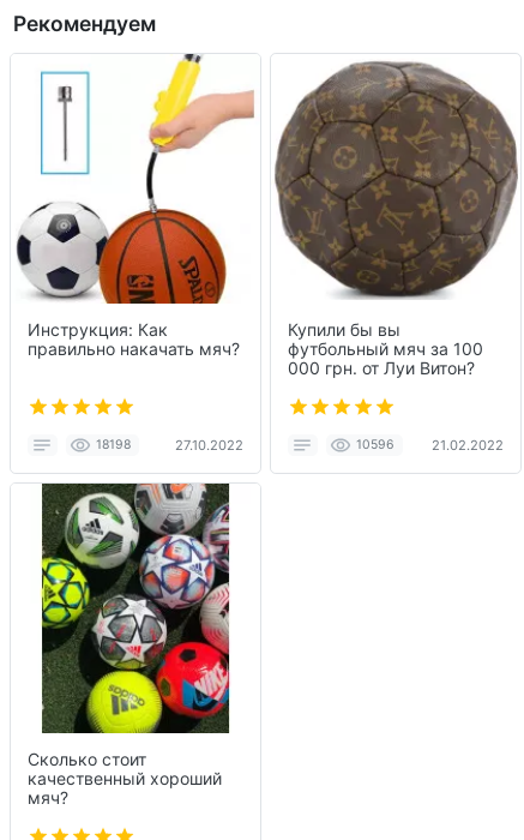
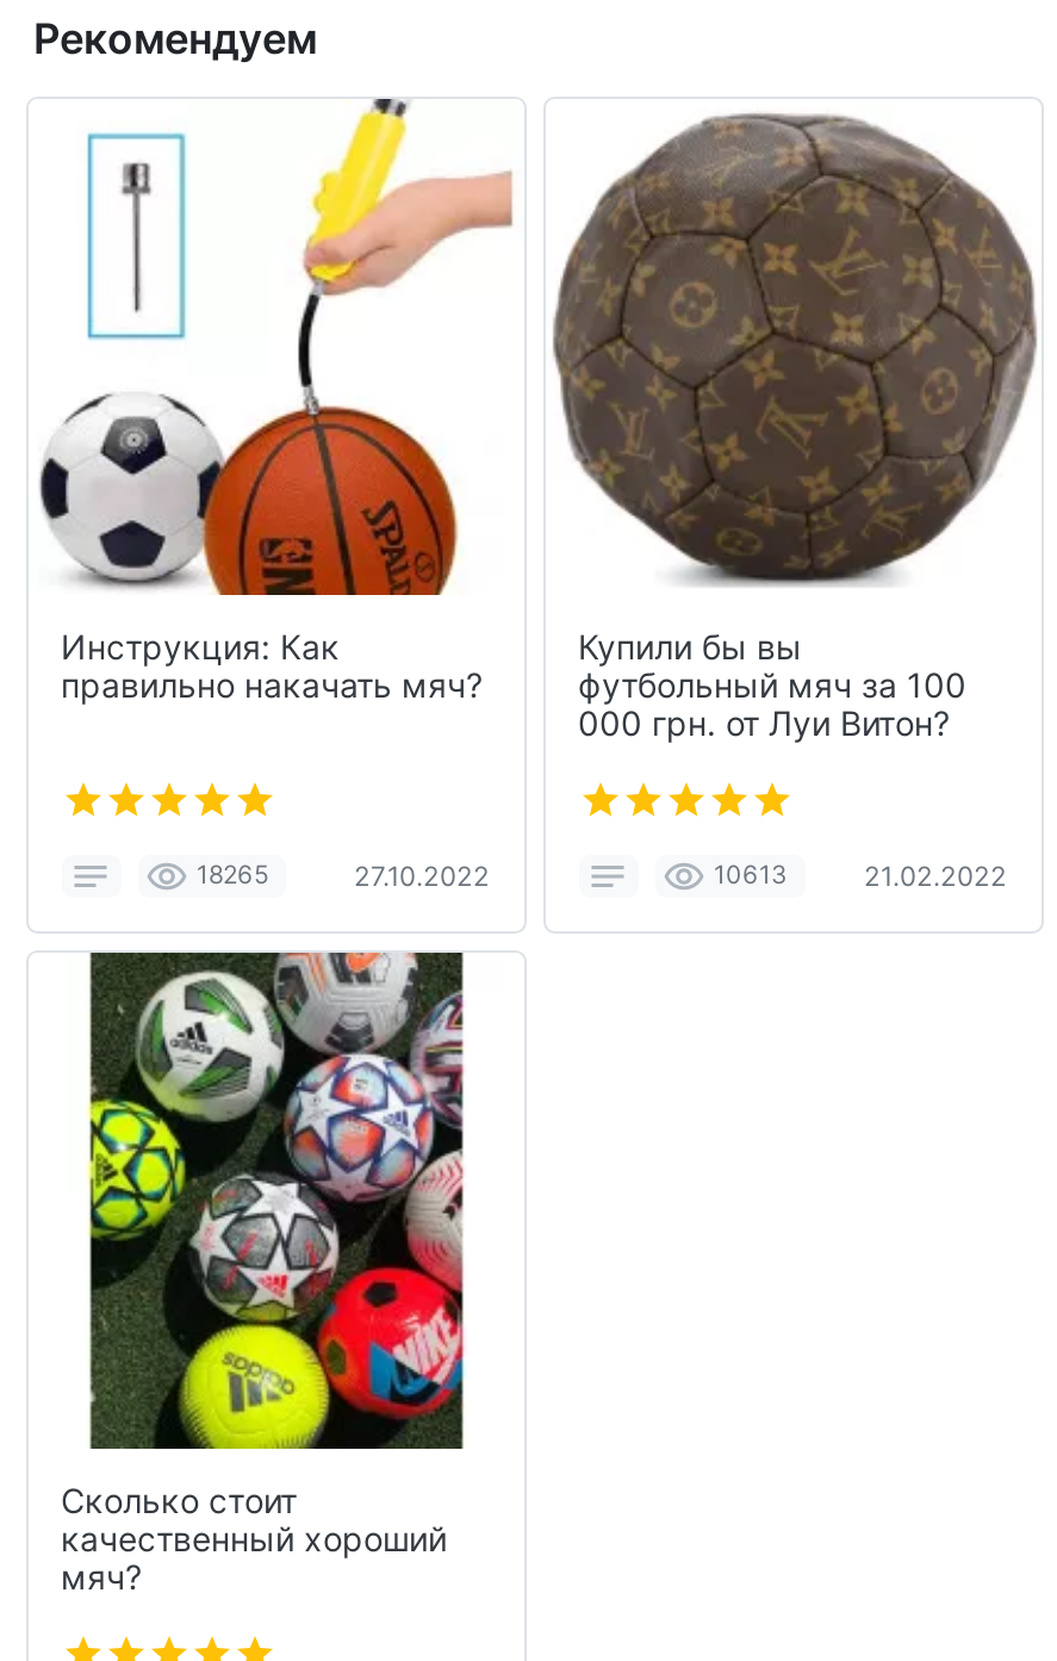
[95,437,130,453] 18198 -> [197,860,268,891] 18265
[356,437,394,453] 10596 -> [714,860,788,891] 10613

